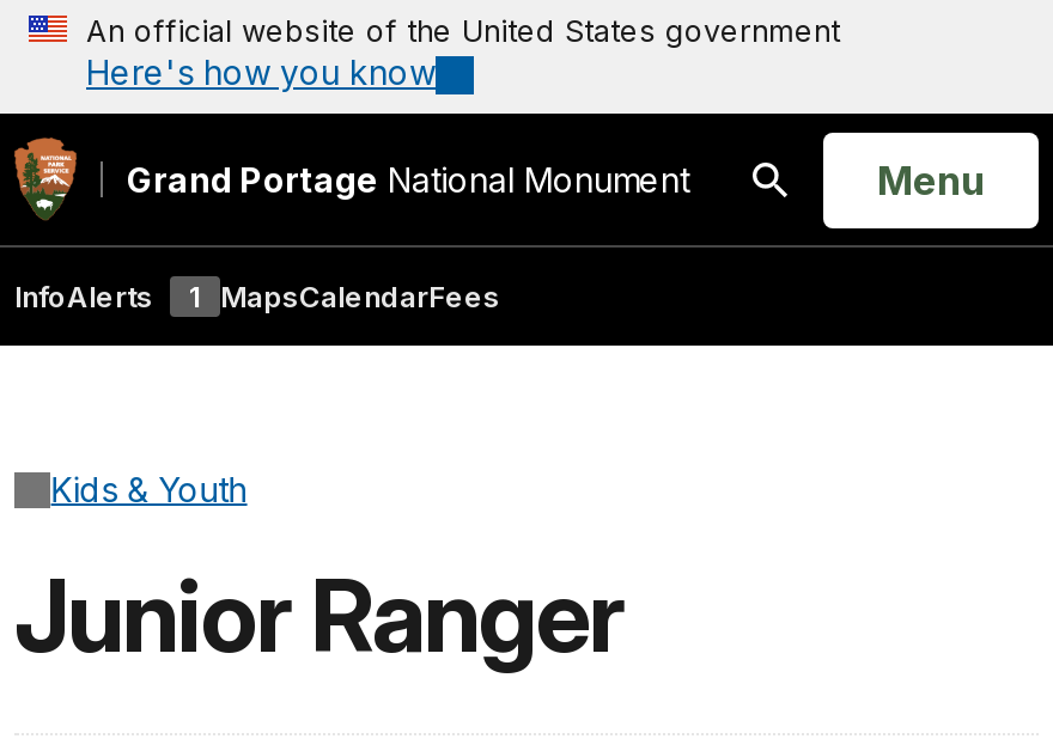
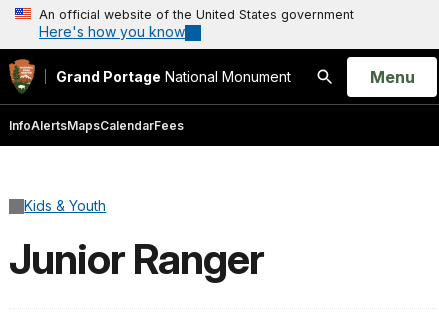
[14,279,500,315] InfoAlerts | 1 MapsCalendarFees -> [9,118,184,133] InfoAlertsMapsCalendarFees

